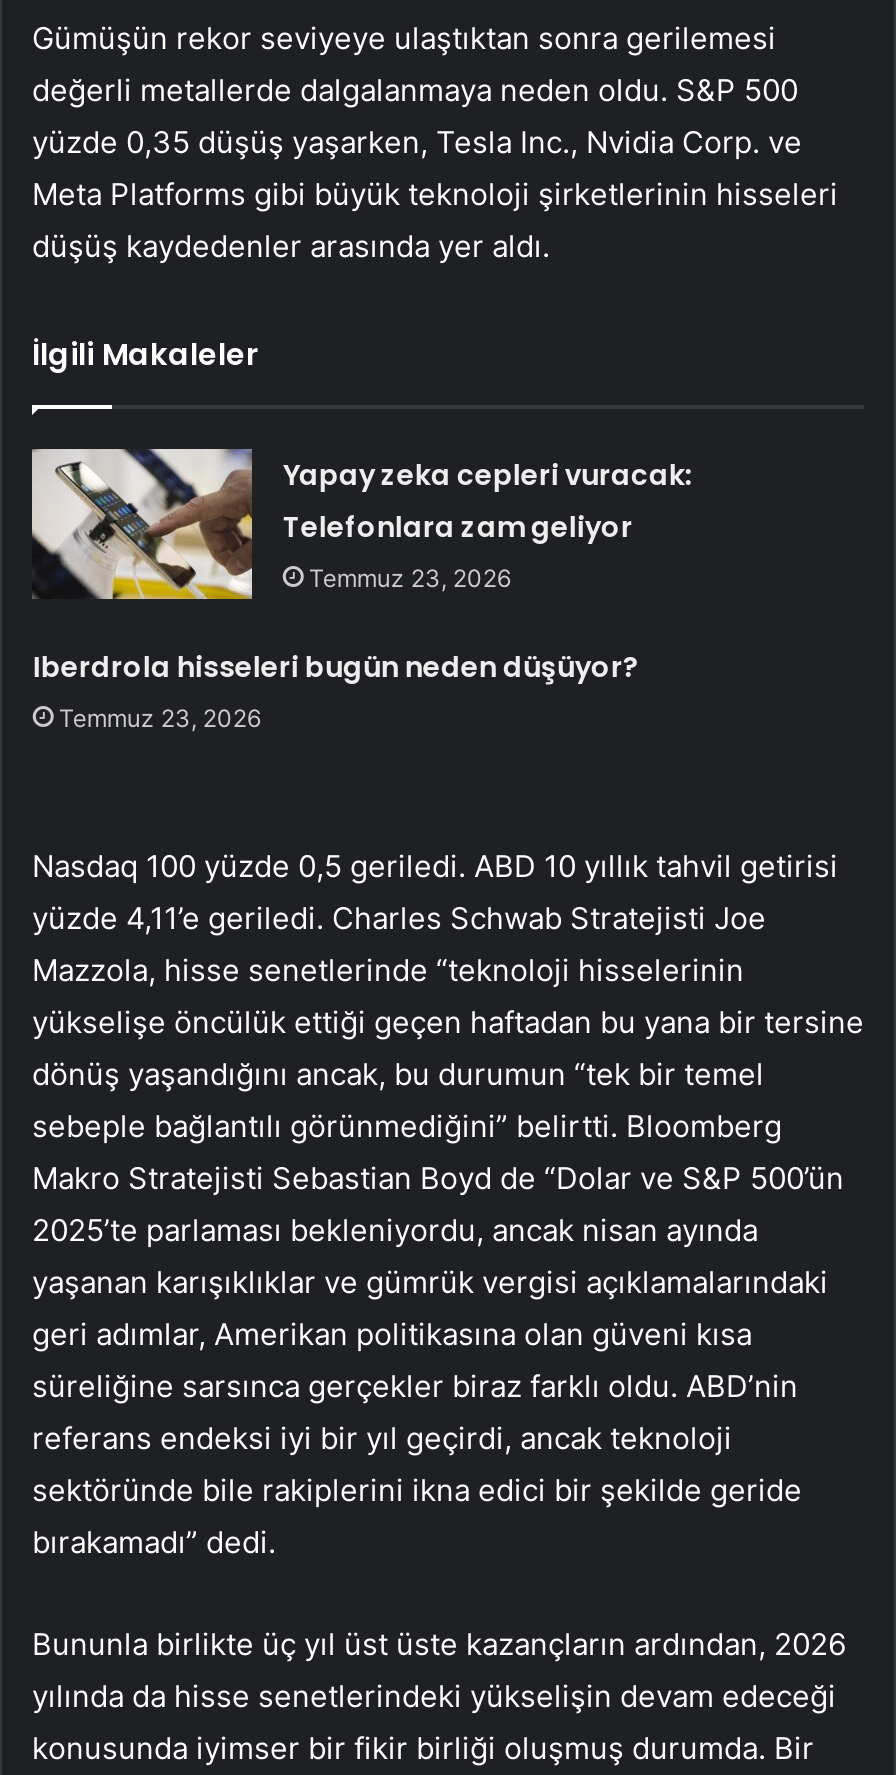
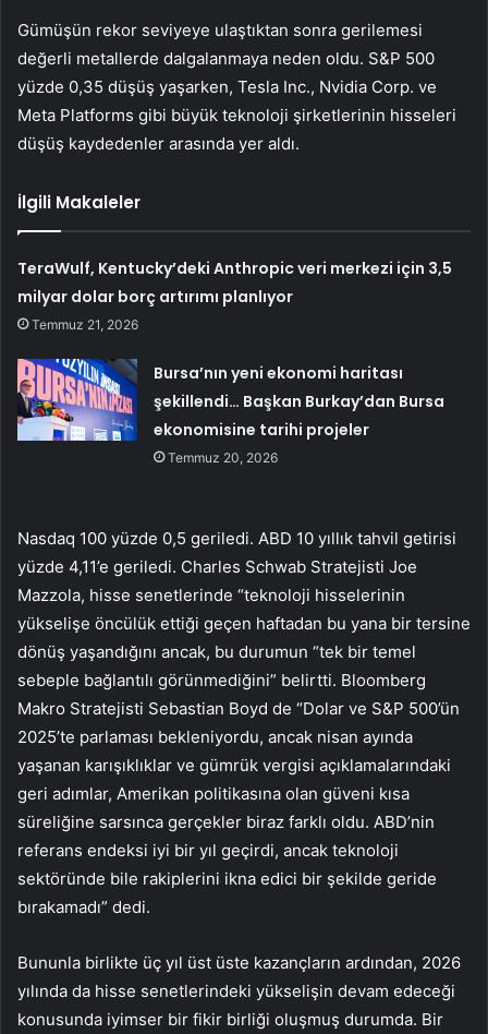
[283,455,693,593] Yapay zeka cepleri vuracak: | Telefonlara zam geliyor | Temmuz 23, 2026 -> [18,258,452,333] TeraWulf, Kentucky’deki Anthropic veri merkezi için 3,5 | milyar dolar borç artırımı planlıyor | Temmuz 21, 2026
[33,647,639,733] Iberdrola hisseleri bugün neden düşüyor? | Temmuz 23, 2026 -> [154,362,445,466] Bursa’nın yeni ekonomi haritası | şekillendi… Başkan Burkay’dan Bursa | ekonomisine tarihi projeler | Temmuz 20, 2026

